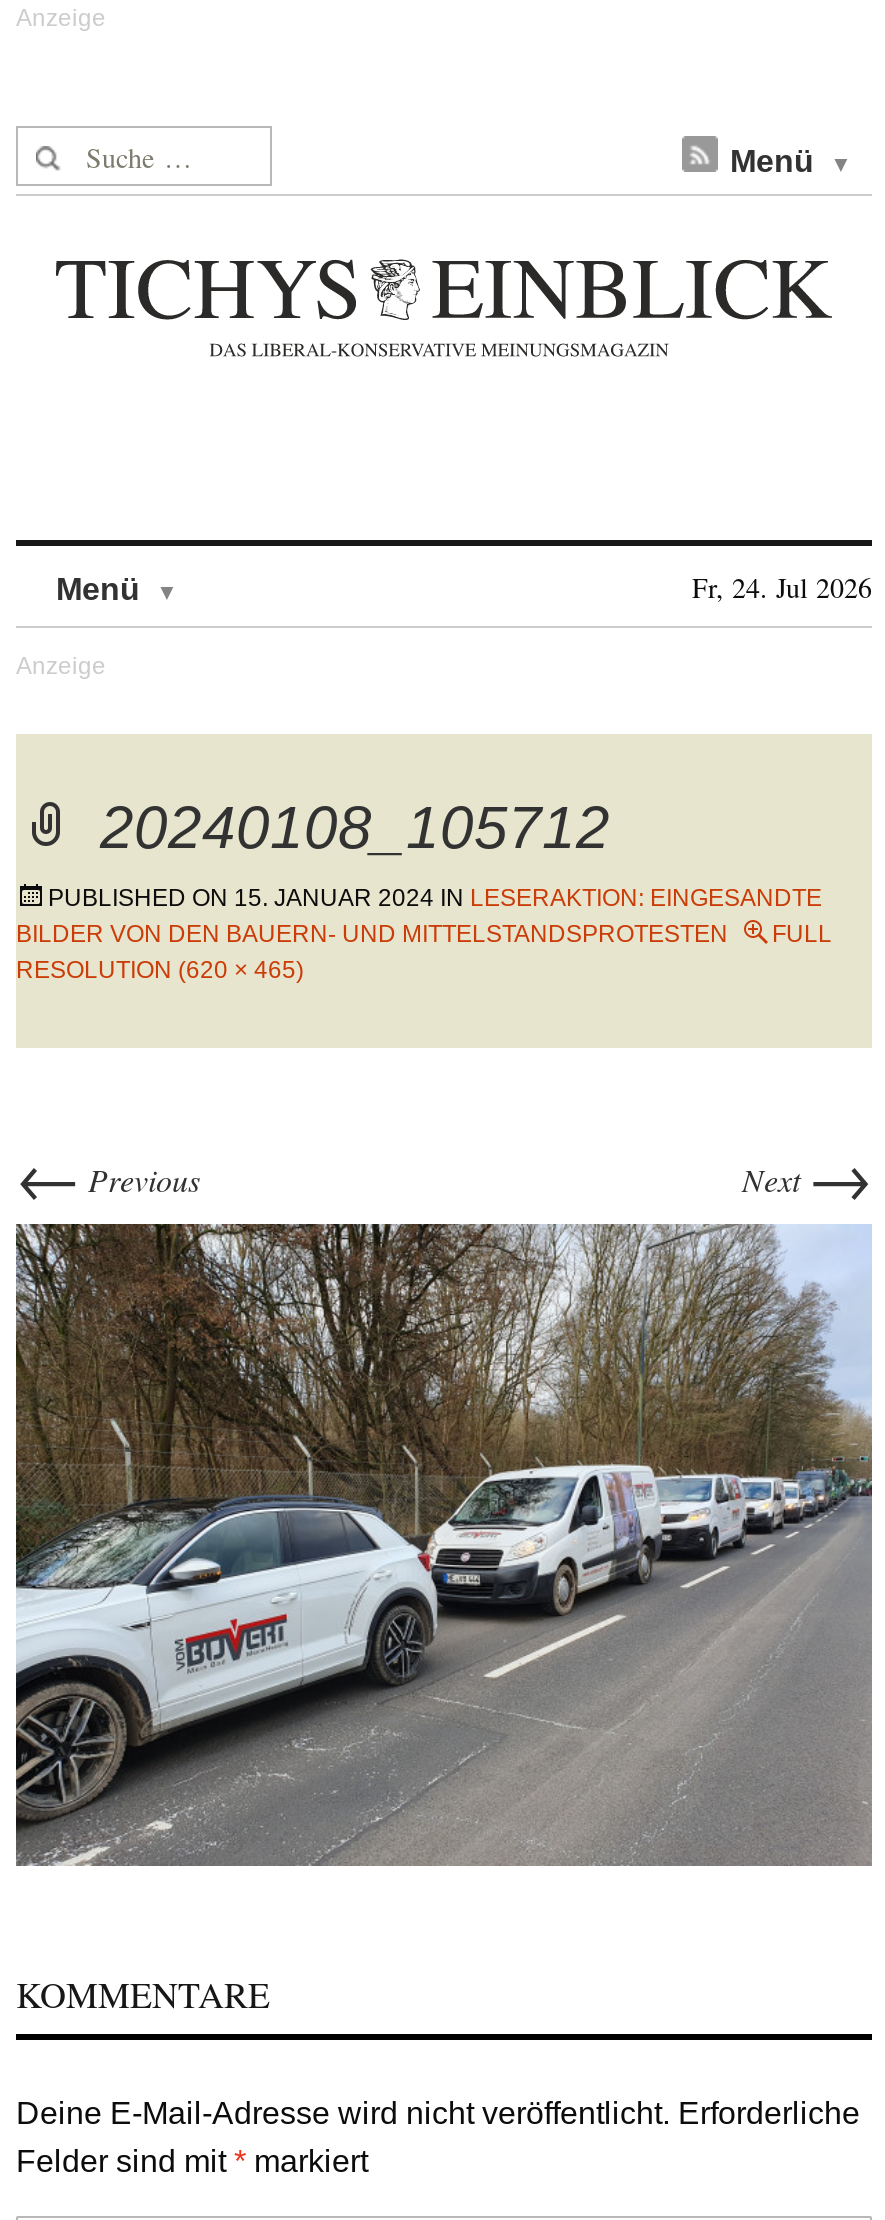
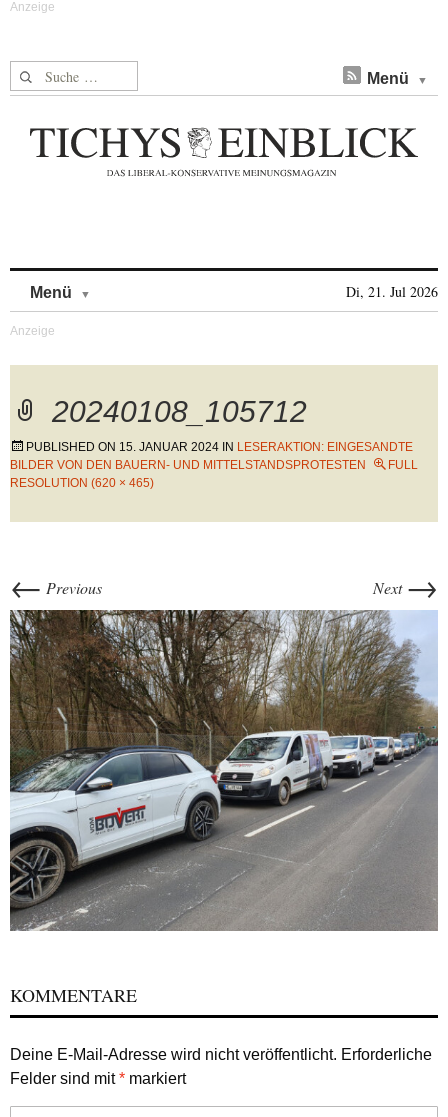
[692,568,872,606] Fr, 24. Jul 2026 -> [346,282,438,301] Di, 21. Jul 2026

